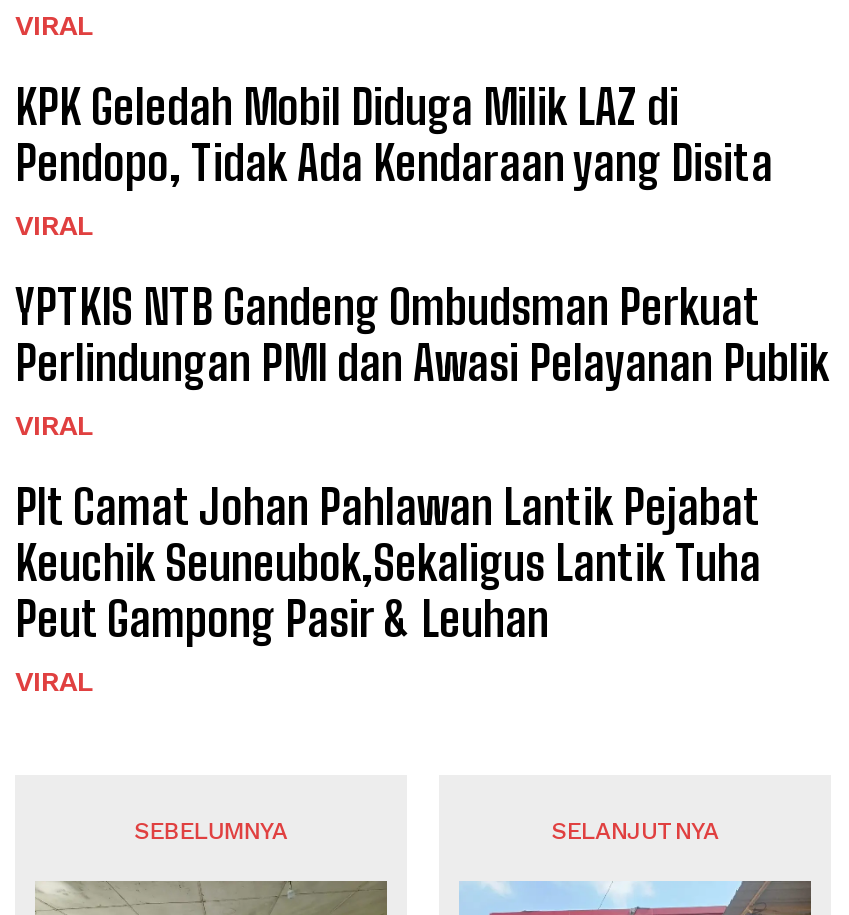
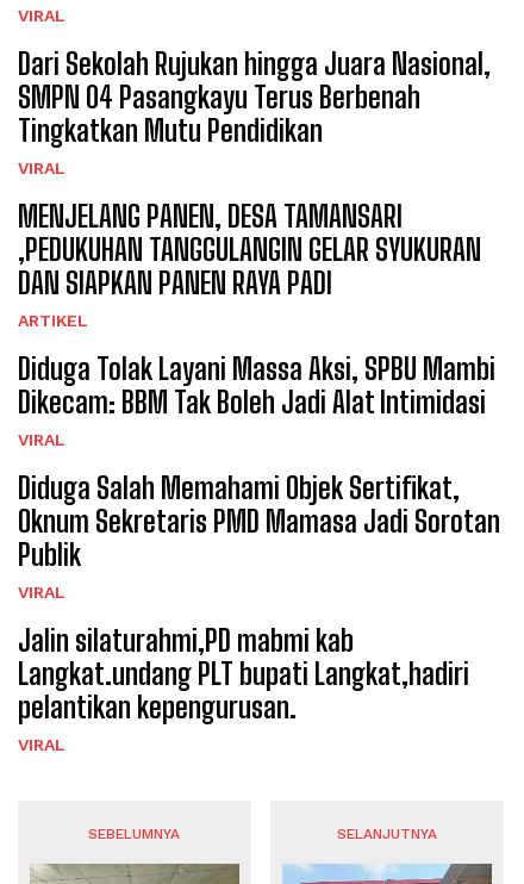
[15,77,773,191] KPK Geledah Mobil Diduga Milik LAZ di | Pendopo, Tidak Ada Kendaraan yang Disita -> [18,46,491,148] Dari Sekolah Rujukan hingga Juara Nasional, | SMPN 04 Pasangkayu Terus Berbenah | Tingkatkan Mutu Pendidikan
[15,277,829,391] YPTKIS NTB Gandeng Ombudsman Perkuat | Perlindungan PMI dan Awasi Pelayanan Publik -> [18,199,495,419] MENJELANG PANEN, DESA TAMANSARI | ,PEDUKUHAN TANGGULANGIN GELAR SYUKURAN | DAN SIAPKAN PANEN RAYA PADI | ARTIKEL | Diduga Tolak Layani Massa Aksi, SPBU Mambi | Dikecam: BBM Tak Boleh Jadi Alat Intimidasi
[15,477,761,647] Plt Camat Johan Pahlawan Lantik Pejabat | Keuchik Seuneubok,Sekaligus Lantik Tuha | Peut Gampong Pasir & Leuhan -> [18,471,500,724] Diduga Salah Memahami Objek Sertifikat, | Oknum Sekretaris PMD Mamasa Jadi Sorotan | Publik | VIRAL | Jalin silaturahmi,PD mabmi kab | Langkat.undang PLT bupati Langkat,hadiri | pelantikan kepengurusan.

